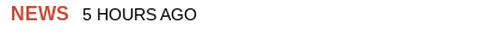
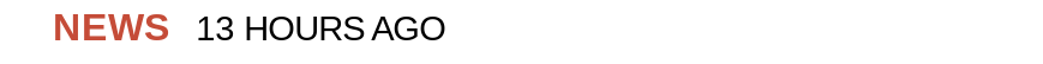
[11,4,197,24] NEWS 5 HOURS AGO -> [53,8,446,48] NEWS 13 HOURS AGO

